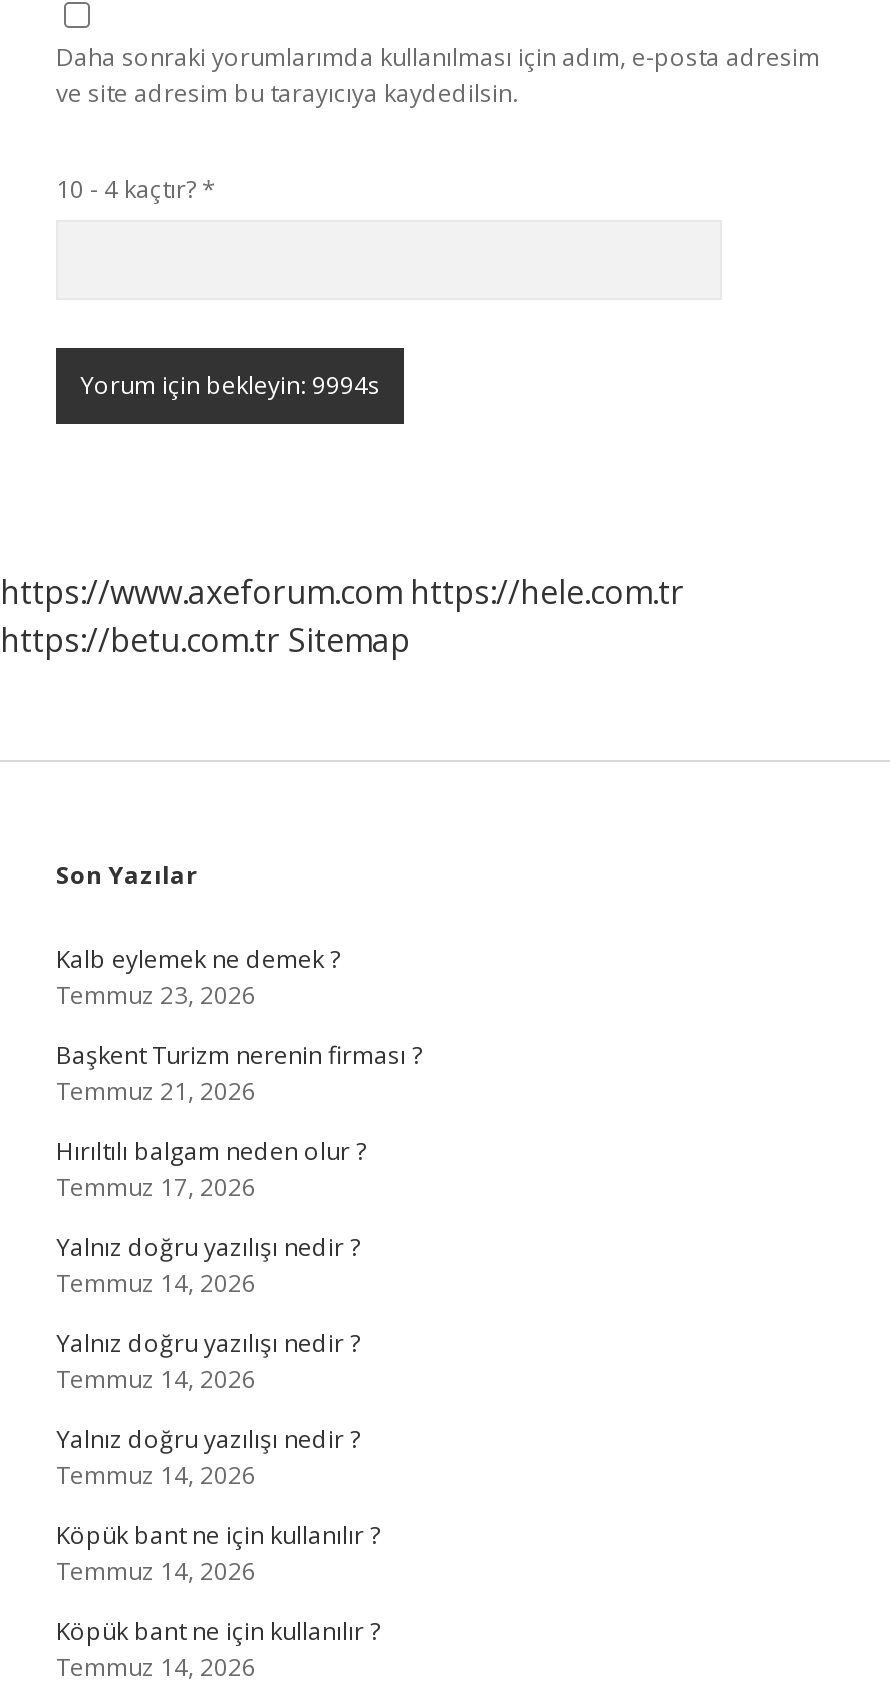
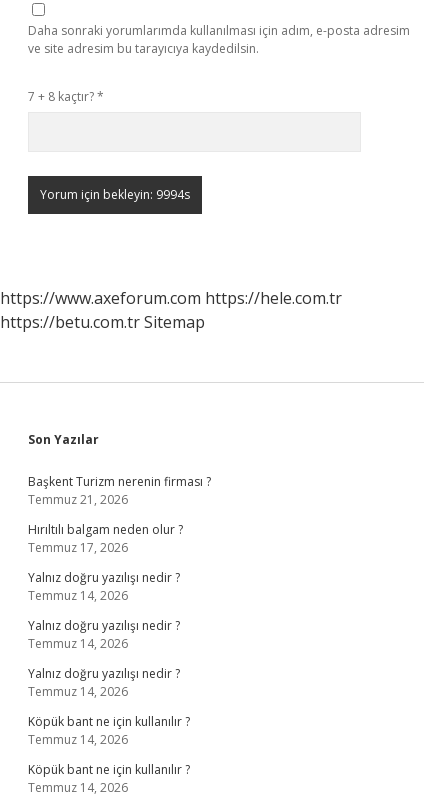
[56,172,216,206] 10 - 4 kaçtır? * -> [28,88,104,105] 7 + 8 kaçtır? *
[56,942,340,1012] Kalb eylemek ne demek ? | Temmuz 23, 2026 -> none

